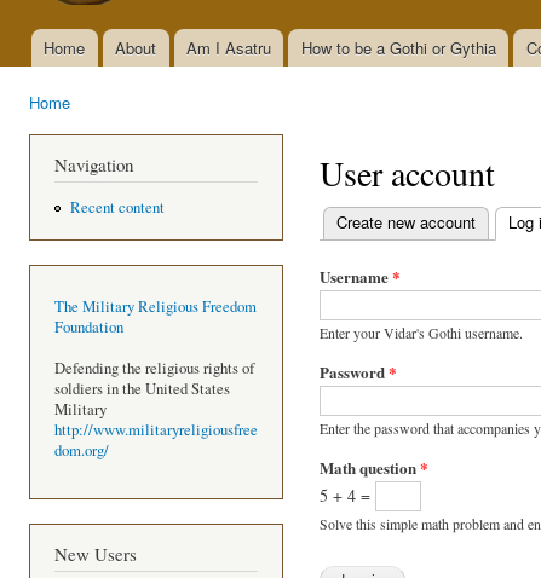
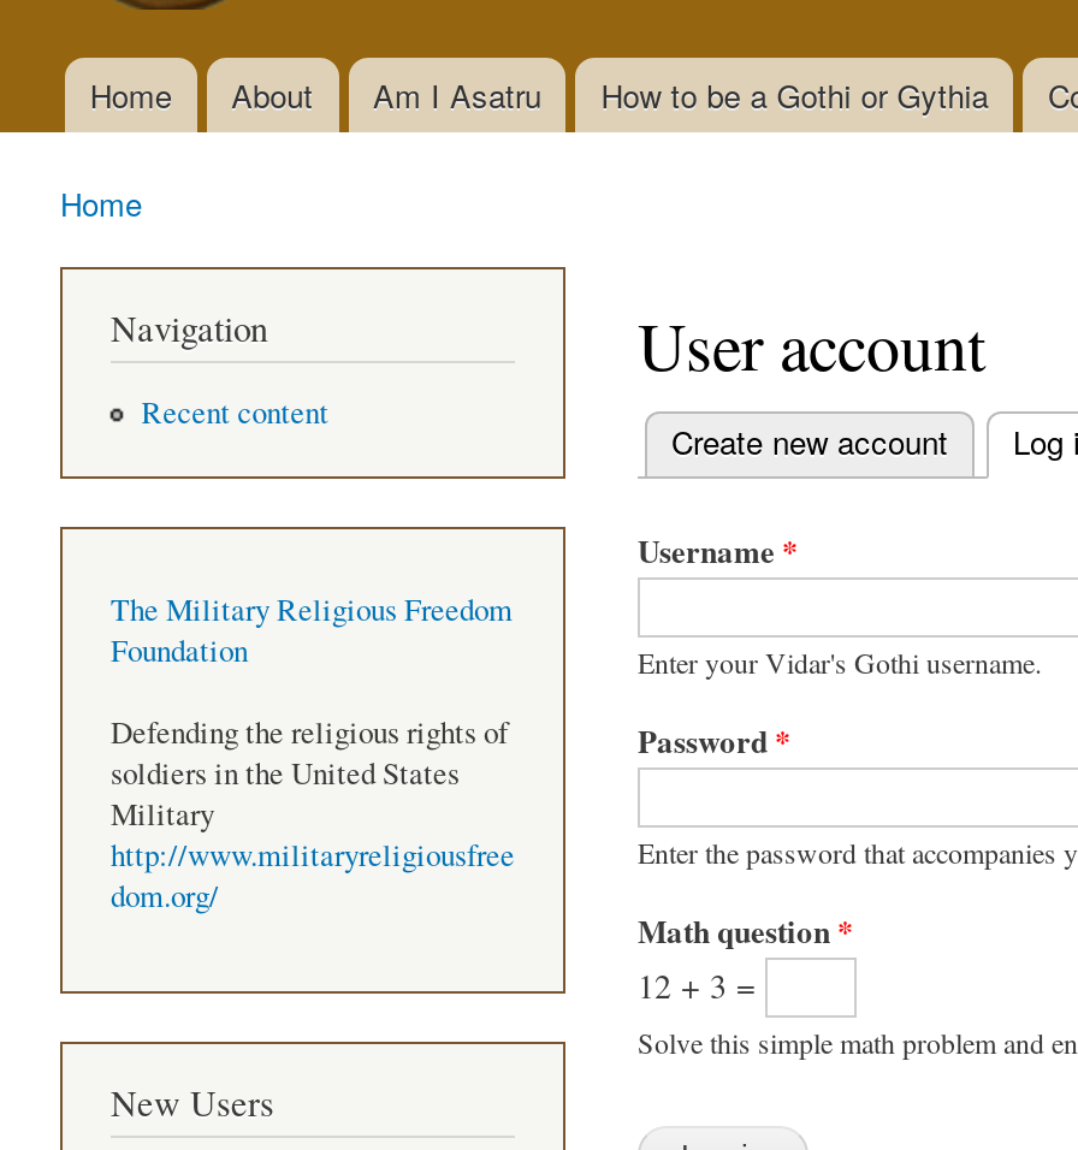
[320,484,375,507] 5 + 4 = -> [638,963,765,1008] 12 + 3 =

